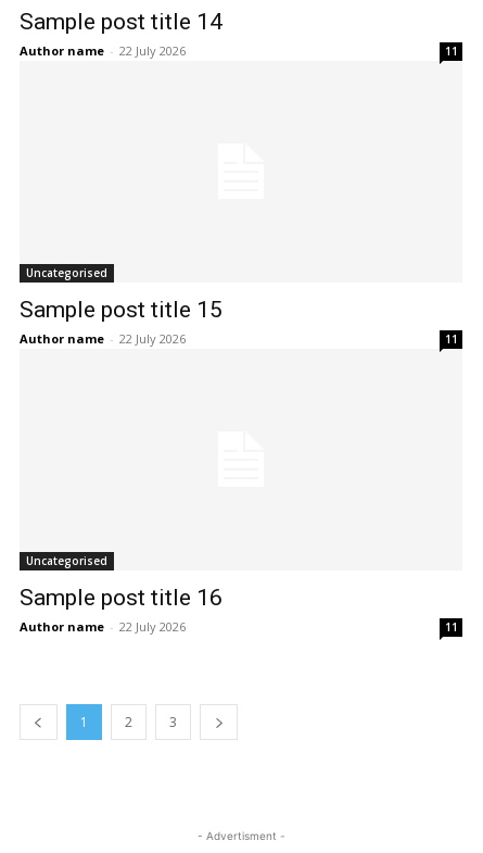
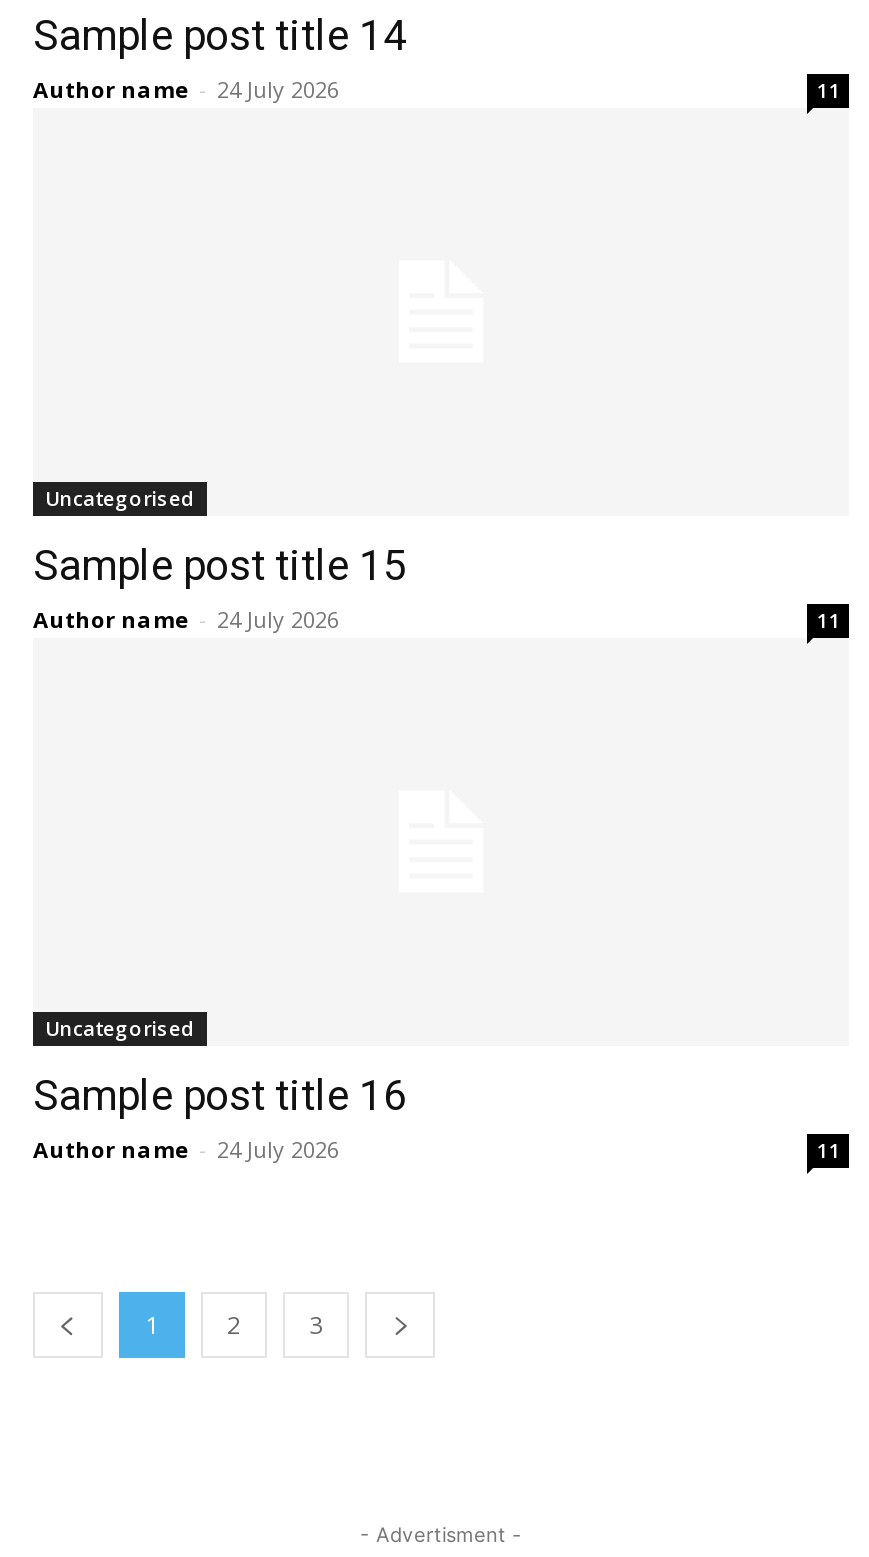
[20,42,186,59] Author name - 22 July 2026 -> [33,74,339,104] Author name - 24 July 2026
[20,330,186,347] Author name - 22 July 2026 -> [33,604,339,634] Author name - 24 July 2026
[20,618,186,635] Author name - 22 July 2026 -> [33,1134,339,1164] Author name - 24 July 2026

